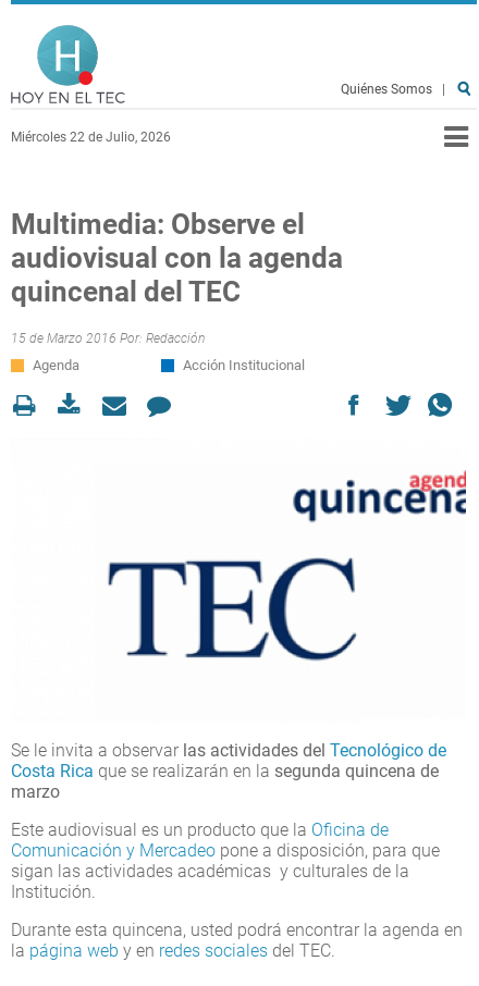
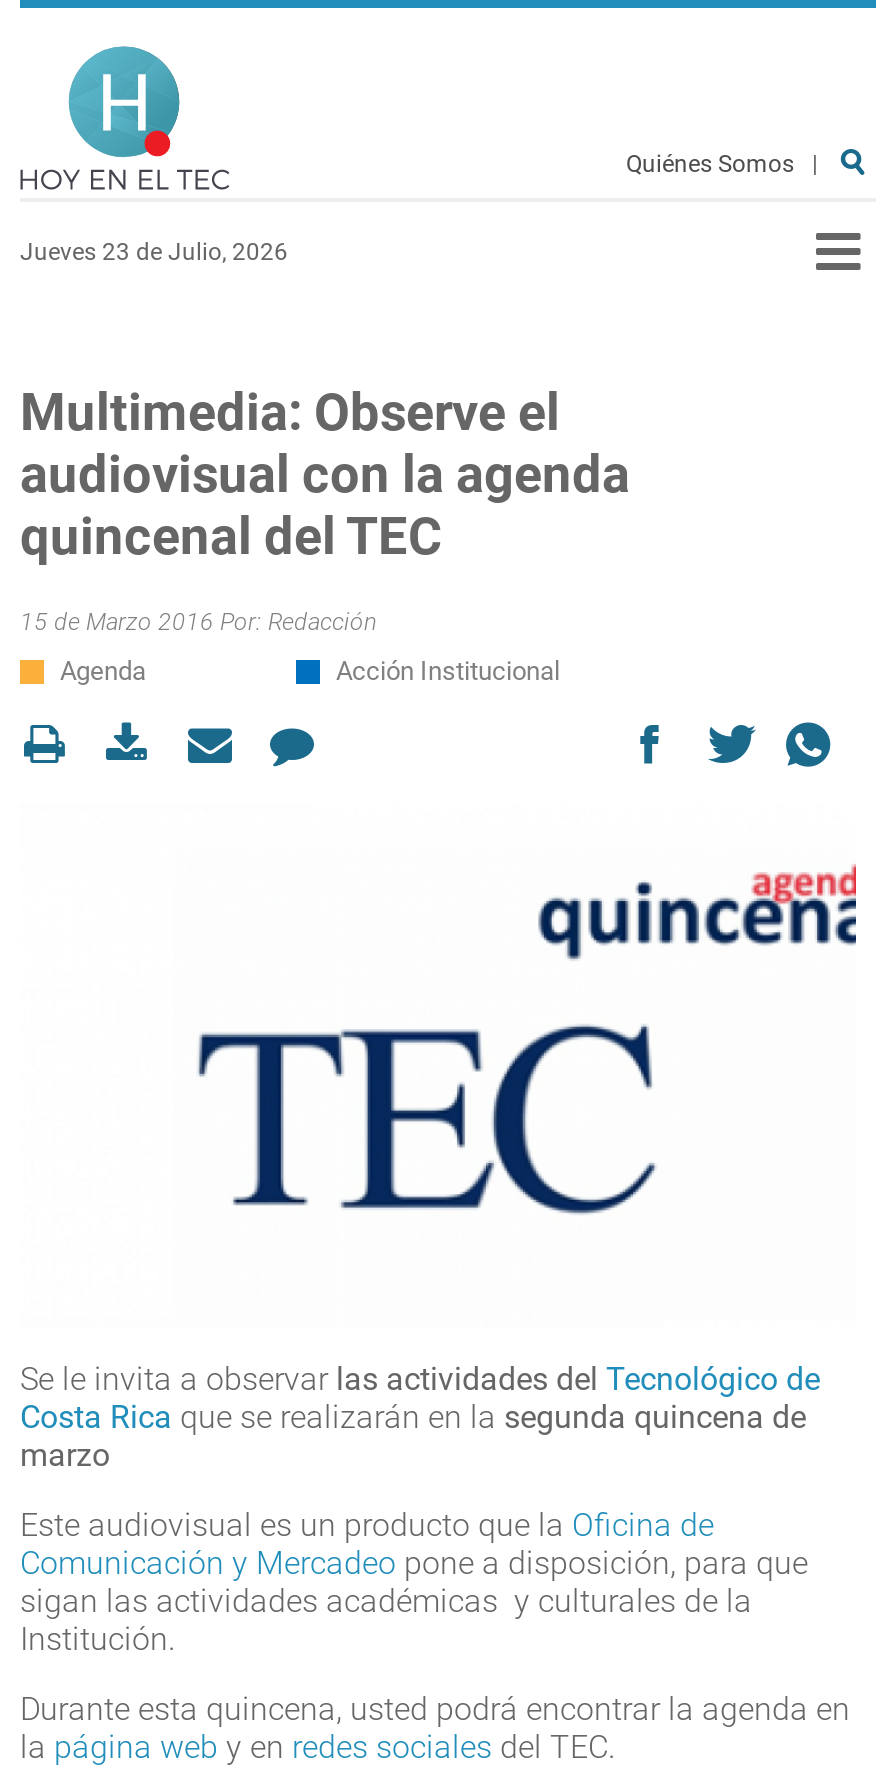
[11,130,171,145] Miércoles 22 de Julio, 2026 -> [20,238,288,266] Jueves 23 de Julio, 2026

